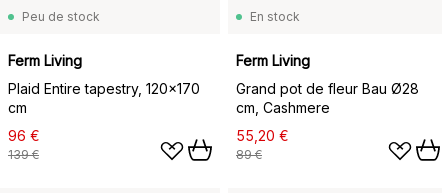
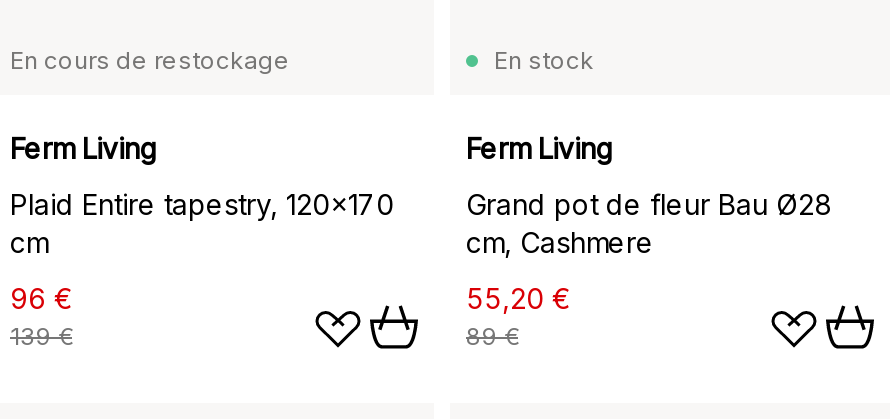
[22,9,100,24] Peu de stock -> [10,45,290,75] En cours de restockage

